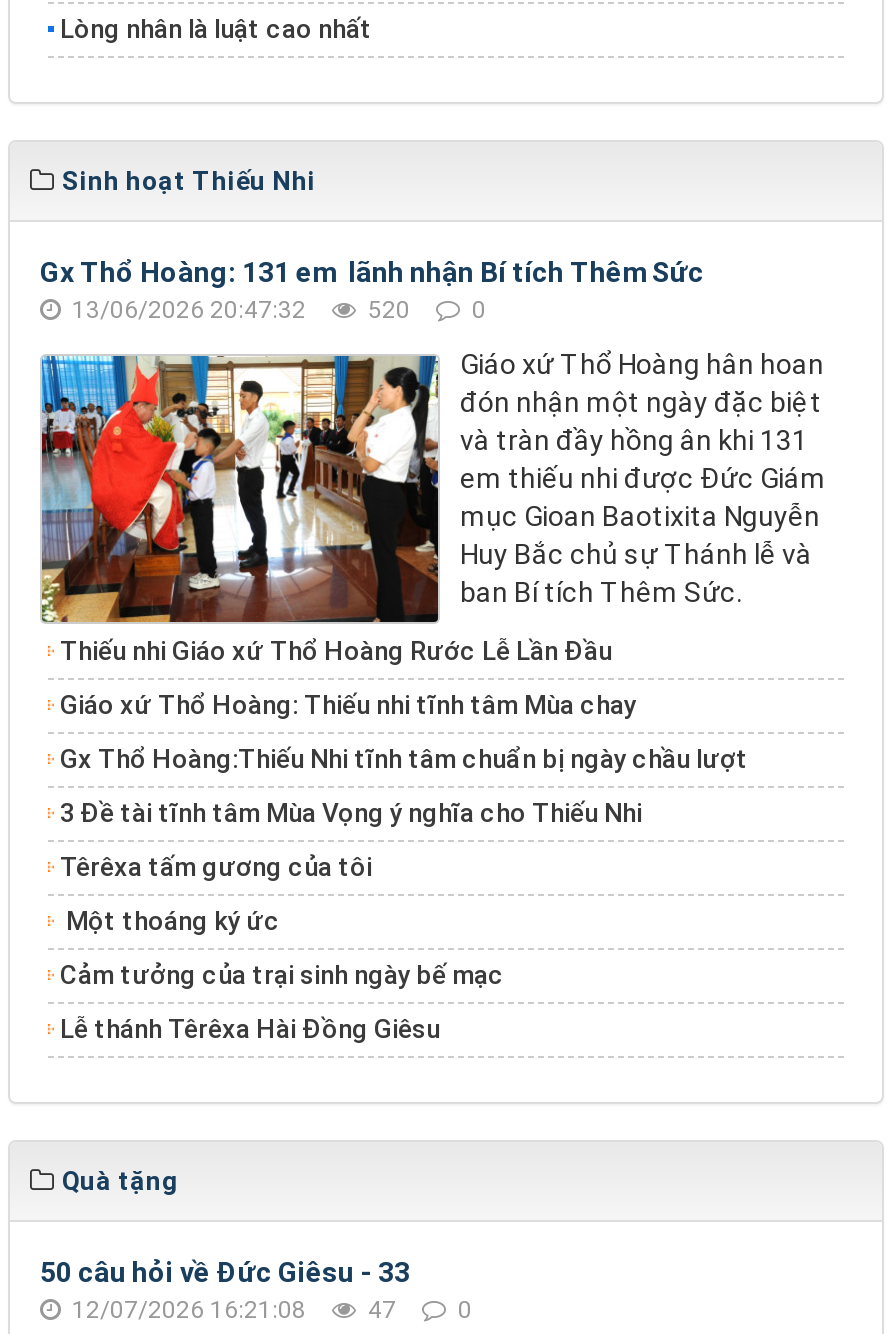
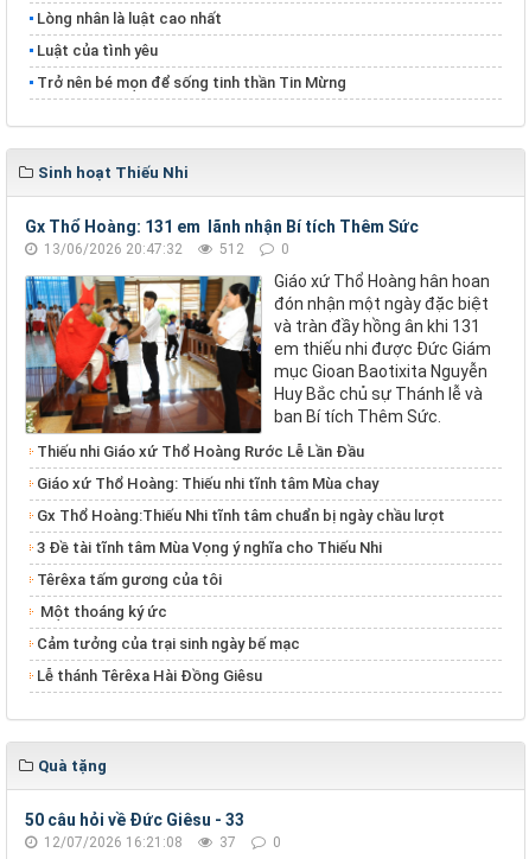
none -> [37,42,346,92] Luật của tình yêu | Trở nên bé mọn để sống tinh thần Tin Mừng
[66,296,486,324] 13/06/2026 20:47:32 520 0 -> [40,241,289,258] 13/06/2026 20:47:32 512 0
[66,1296,472,1324] 12/07/2026 16:21:08 47 0 -> [40,834,281,851] 12/07/2026 16:21:08 37 0

